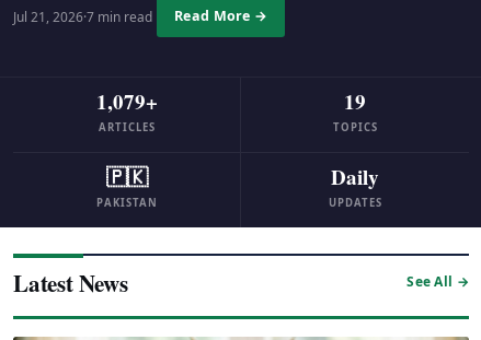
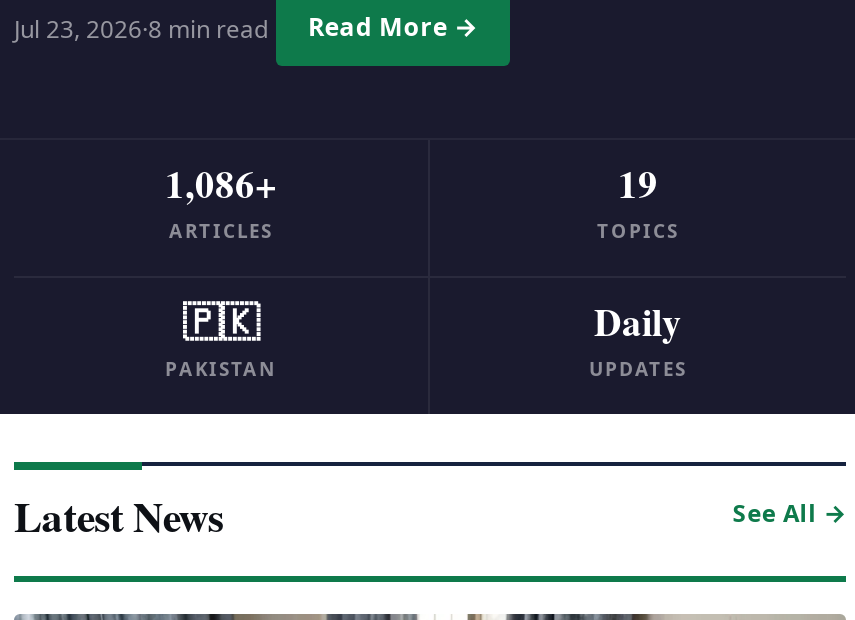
[13,7,152,26] Jul 21, 2026·7 min read -> [14,11,268,45] Jul 23, 2026·8 min read
[96,86,157,116] 1,079+ -> [165,156,277,210] 1,086+

